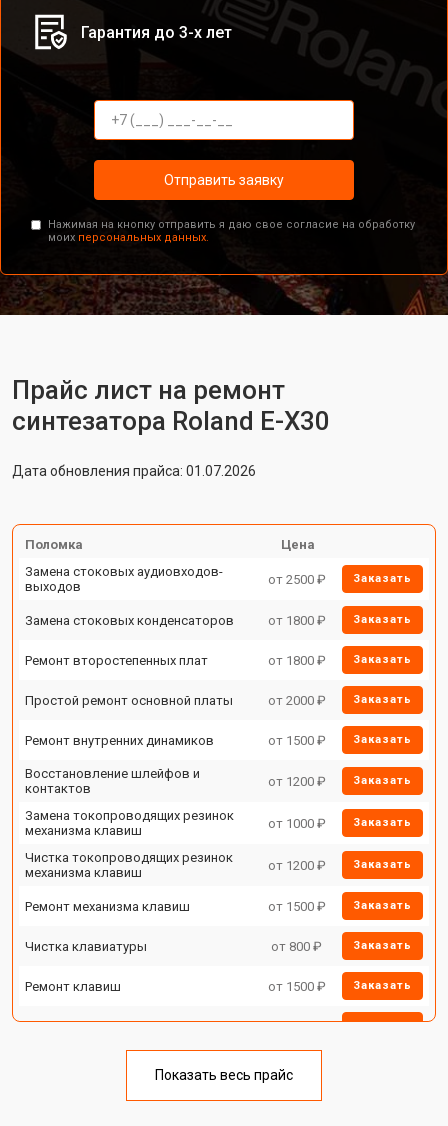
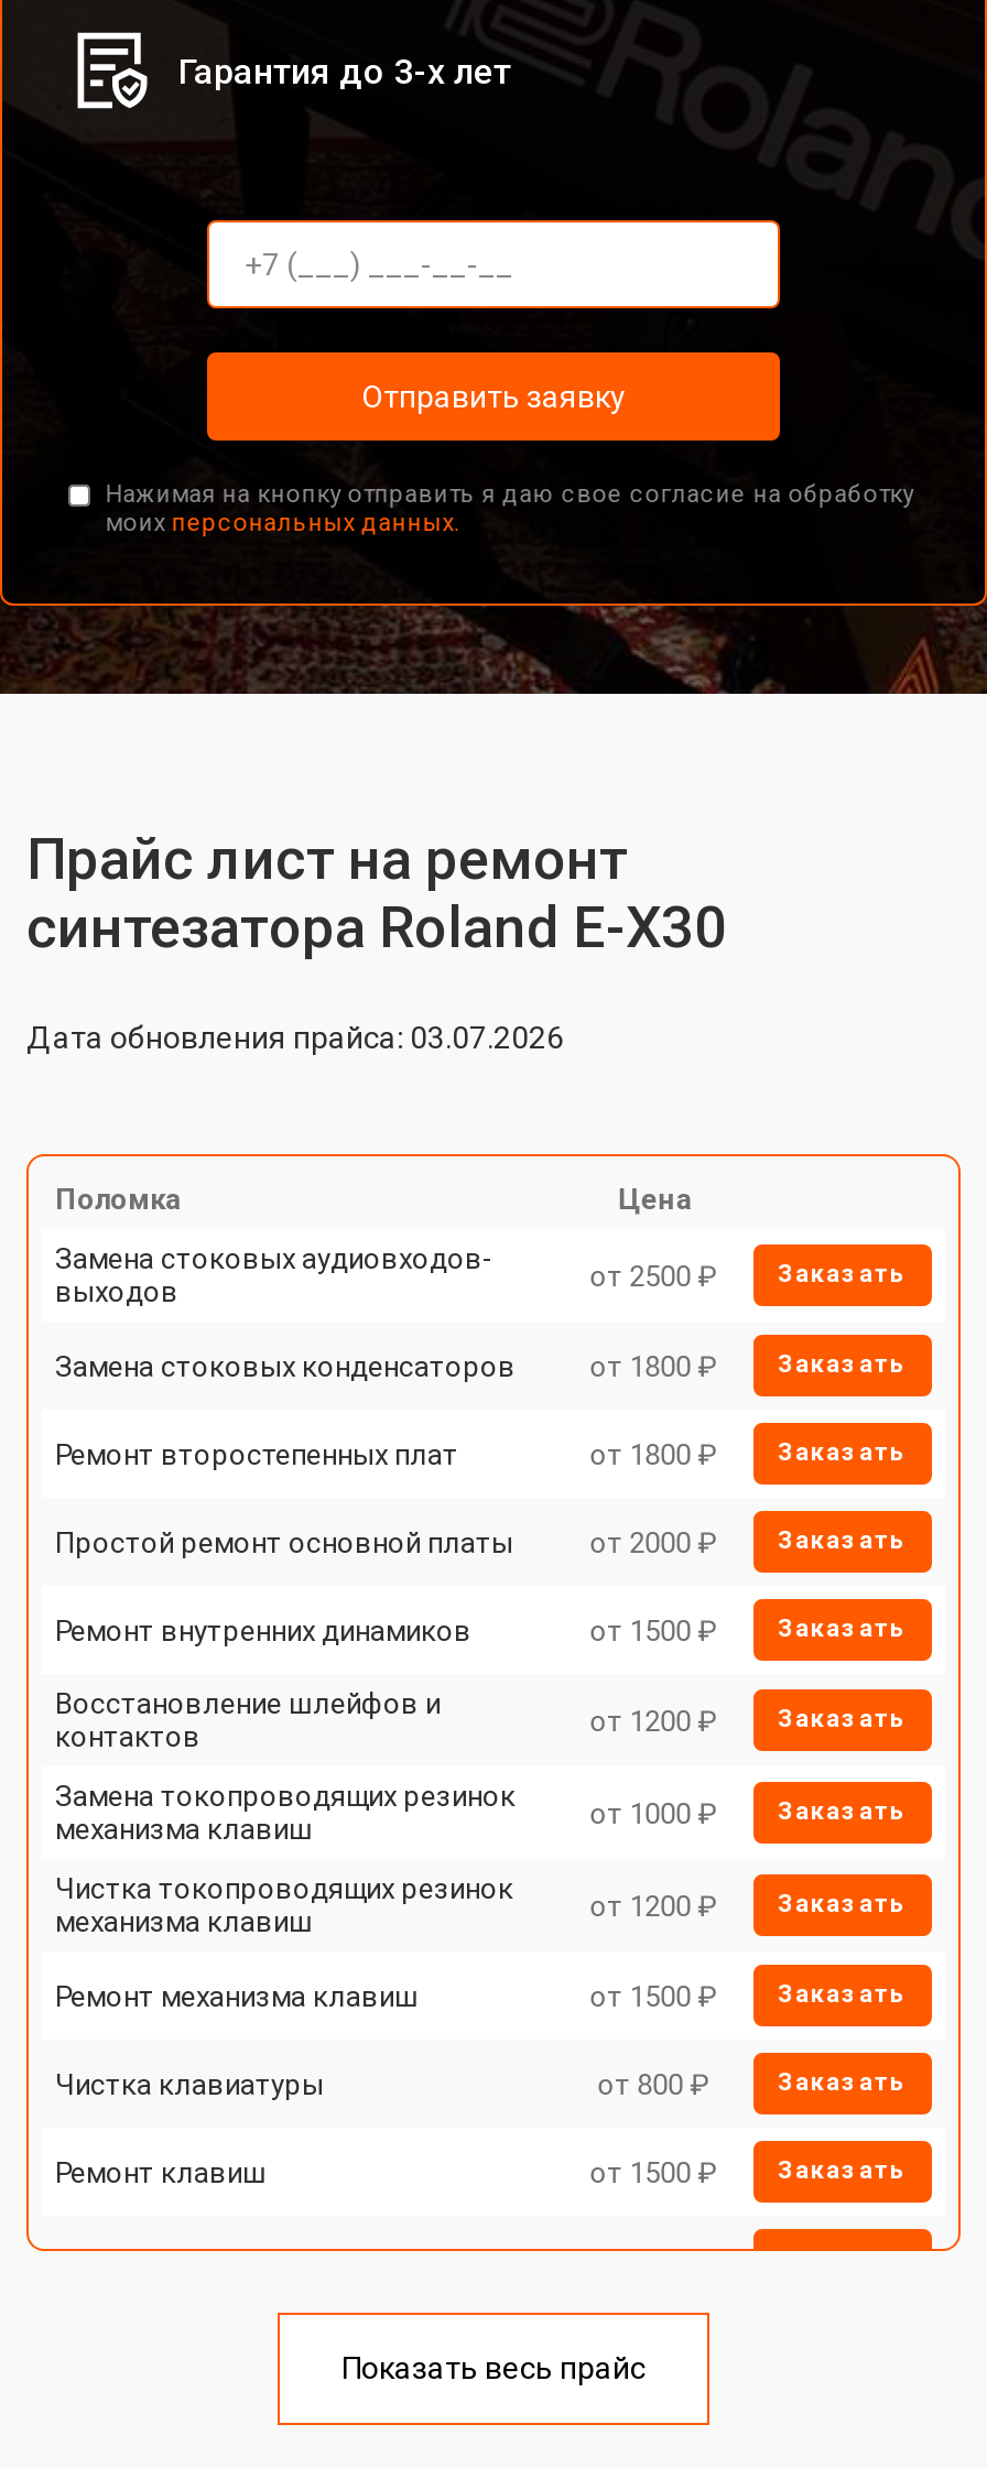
[12,463,256,479] Дата обновления прайса: 01.07.2026 -> [26,1020,564,1055] Дата обновления прайса: 03.07.2026

